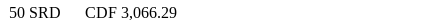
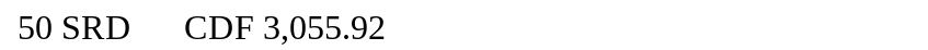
[9,4,177,21] 50 SRD CDF 3,066.29 -> [18,8,386,45] 50 SRD CDF 3,055.92

